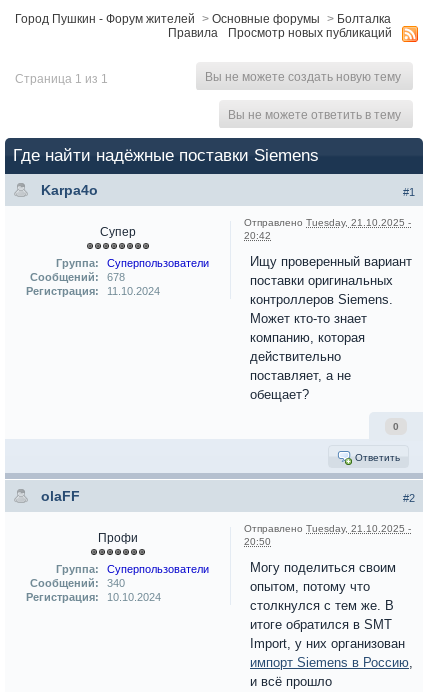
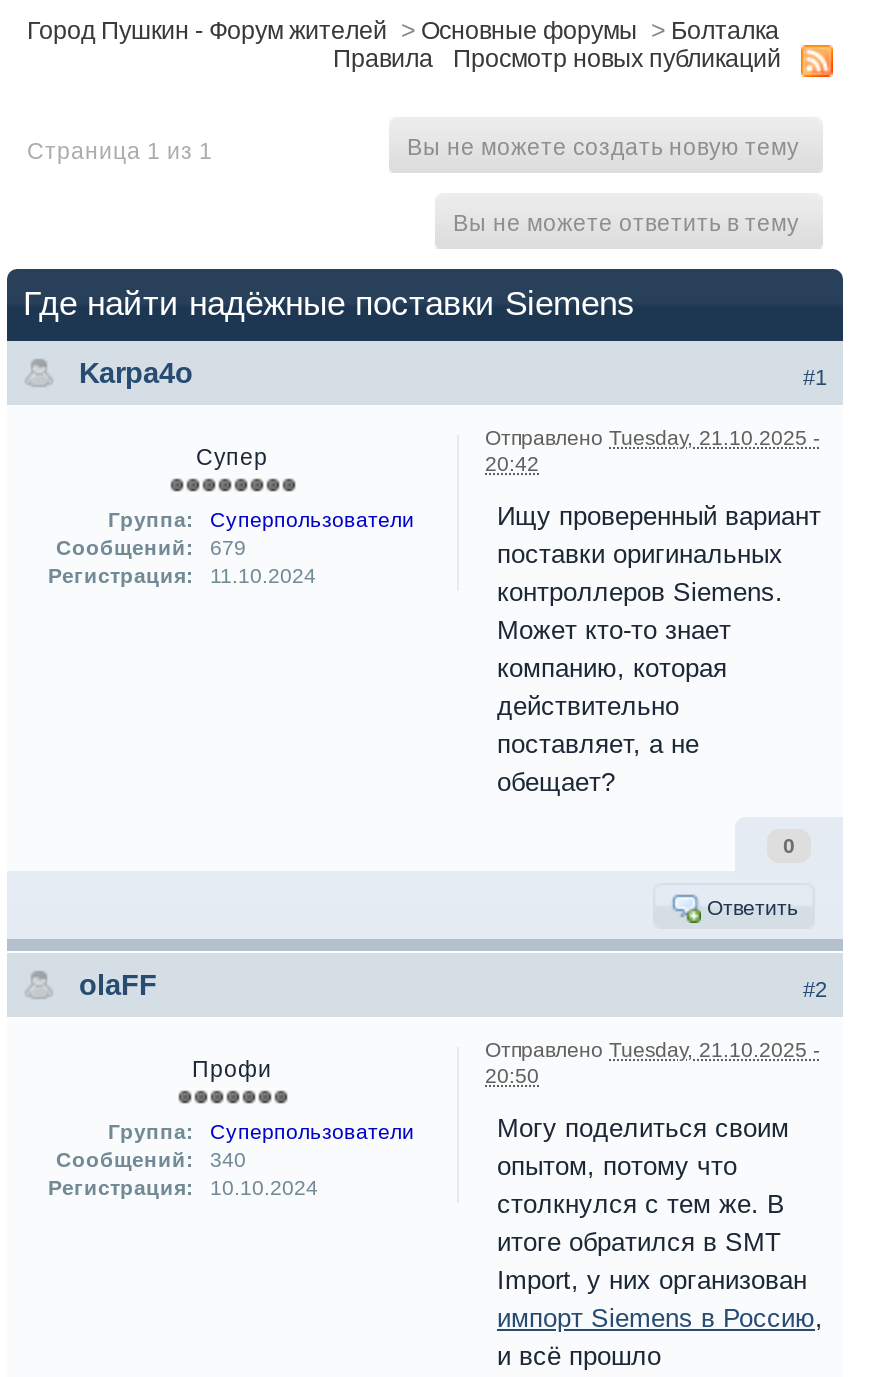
[29,271,124,283] Сообщений: 678 -> [56,535,246,559] Сообщений: 679

